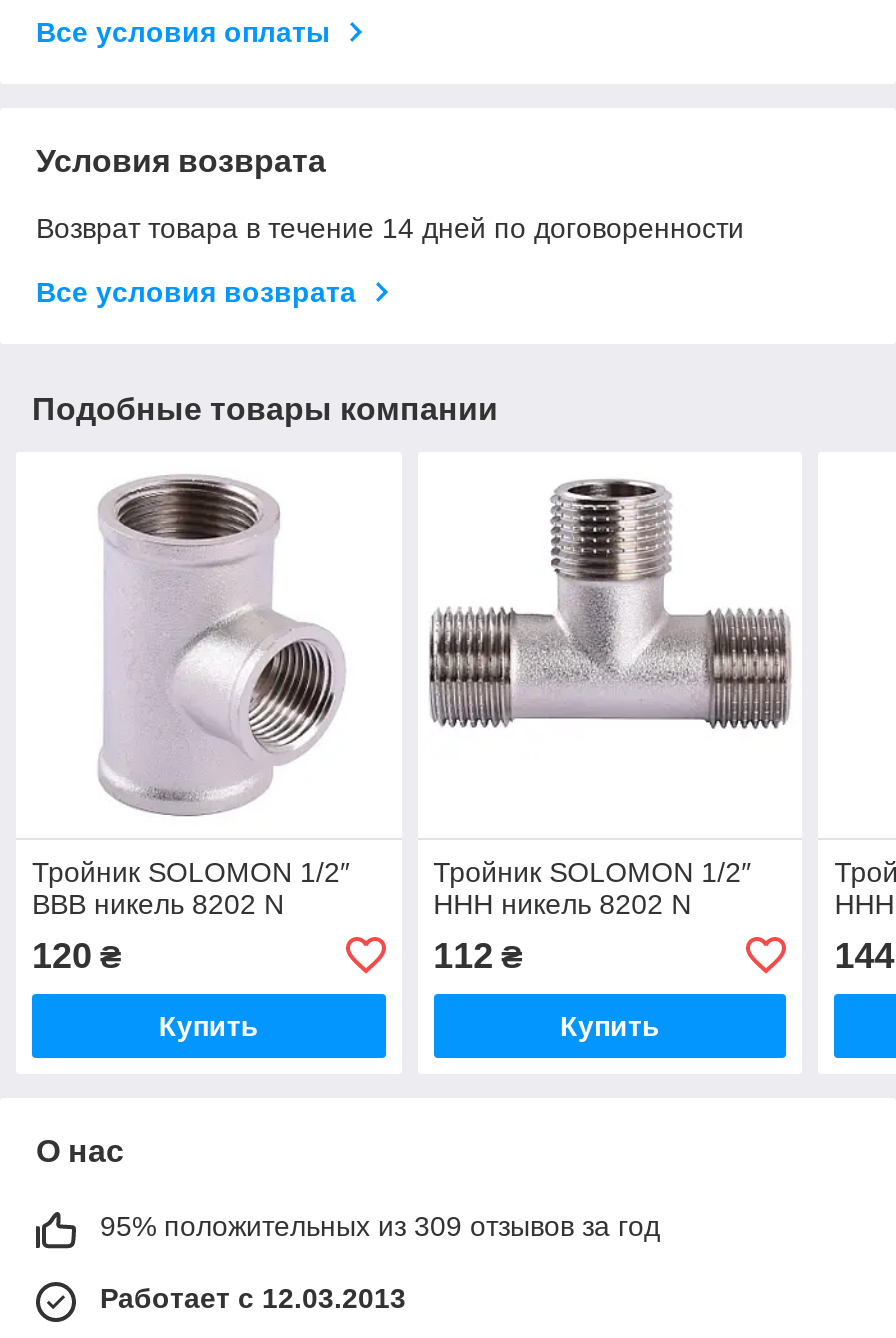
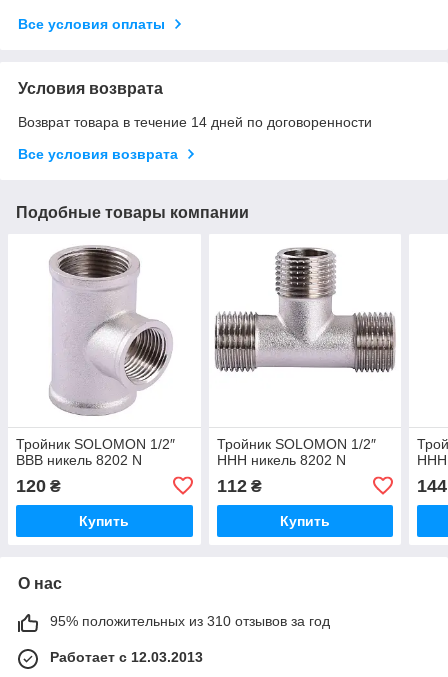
[100,1210,660,1242] 95% положительных из 309 отзывов за год -> [50,613,330,629] 95% положительных из 310 отзывов за год

